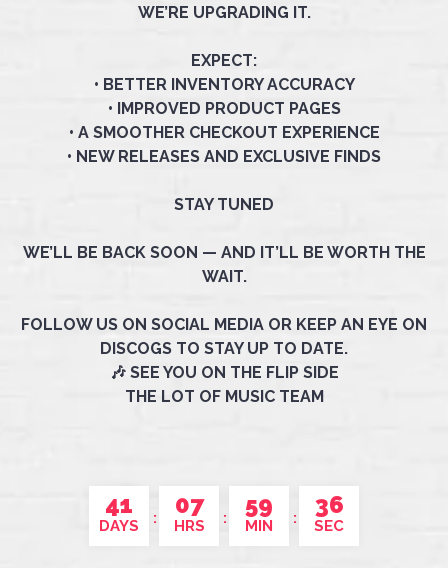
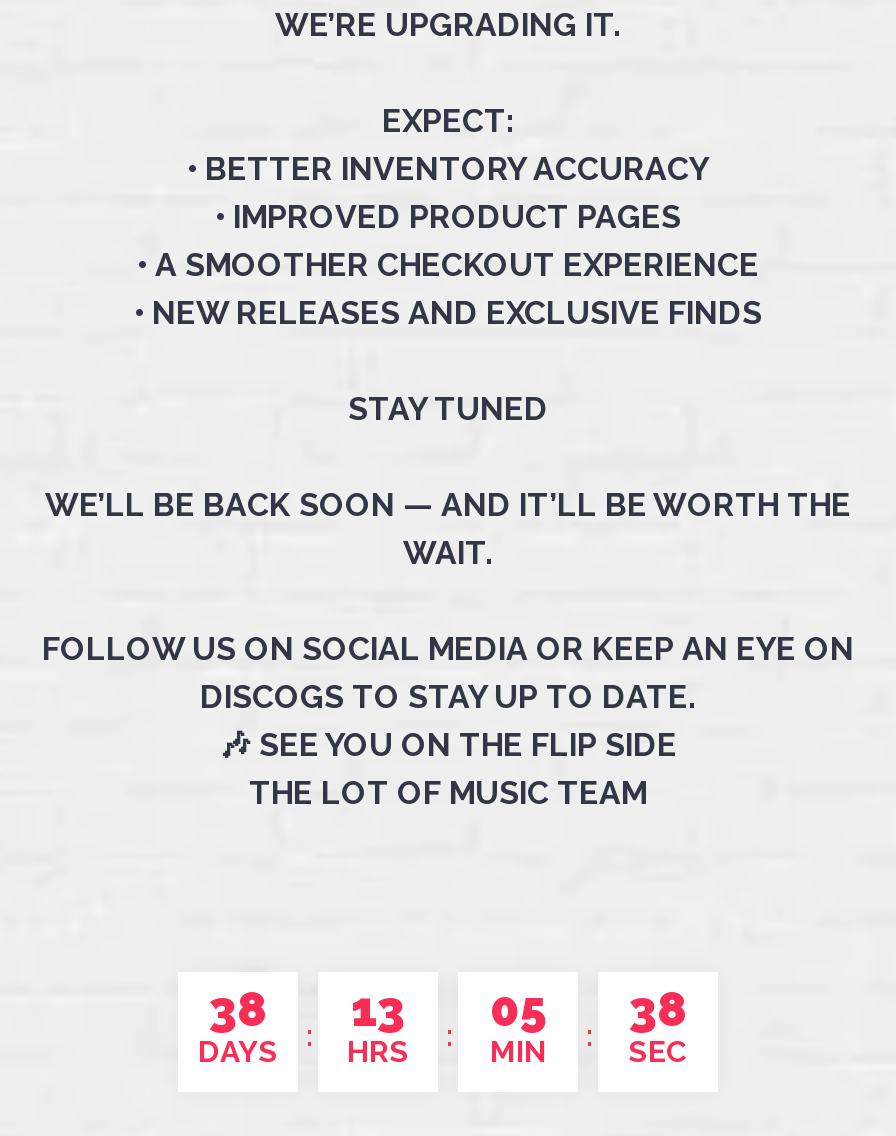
[105,490,133,519] 41 -> [209,980,267,1038] 38
[174,490,203,519] 07 -> [351,980,405,1038] 13
[245,490,273,519] 59 -> [490,980,546,1038] 05
[314,490,343,519] 36 -> [629,980,687,1038] 38

